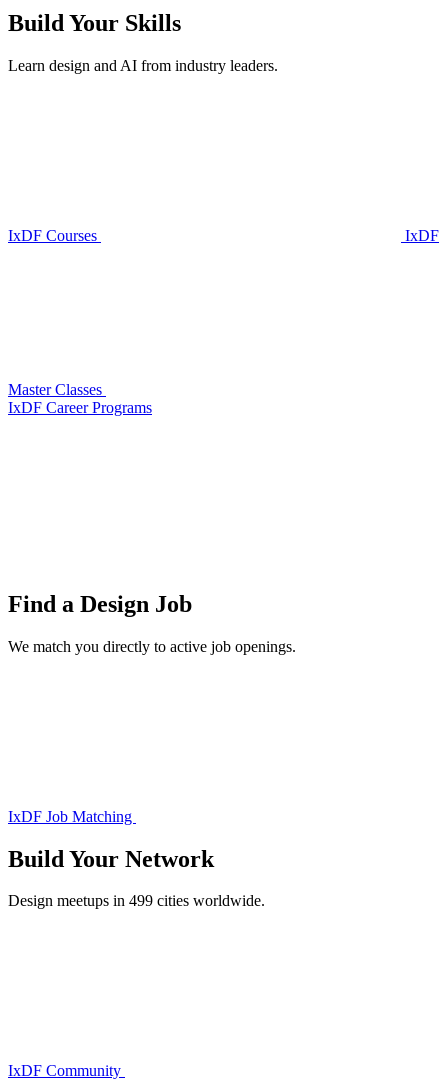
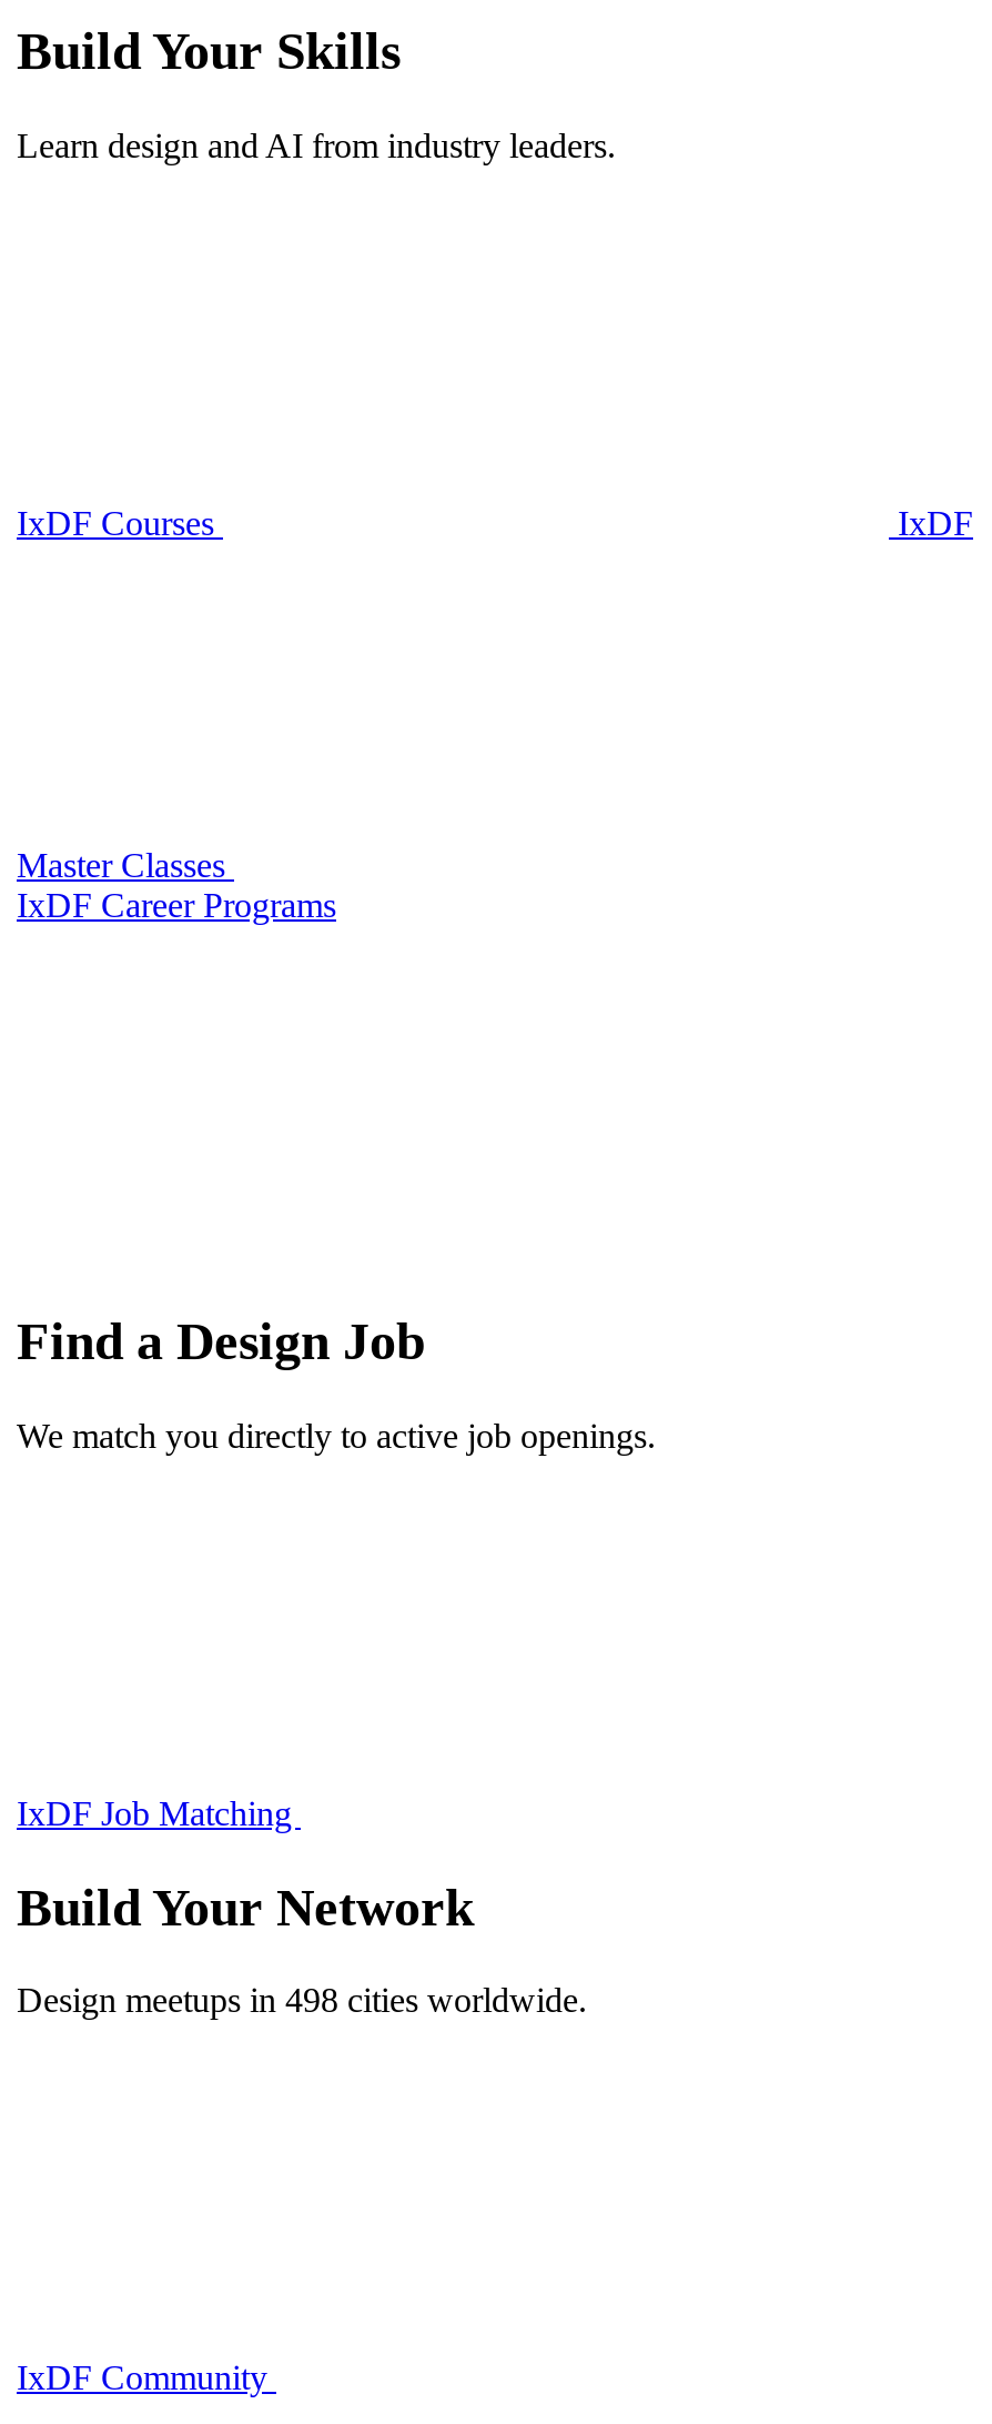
[8,892,265,909] Design meetups in 499 cities worldwide. -> [17,1982,587,2020] Design meetups in 498 cities worldwide.

